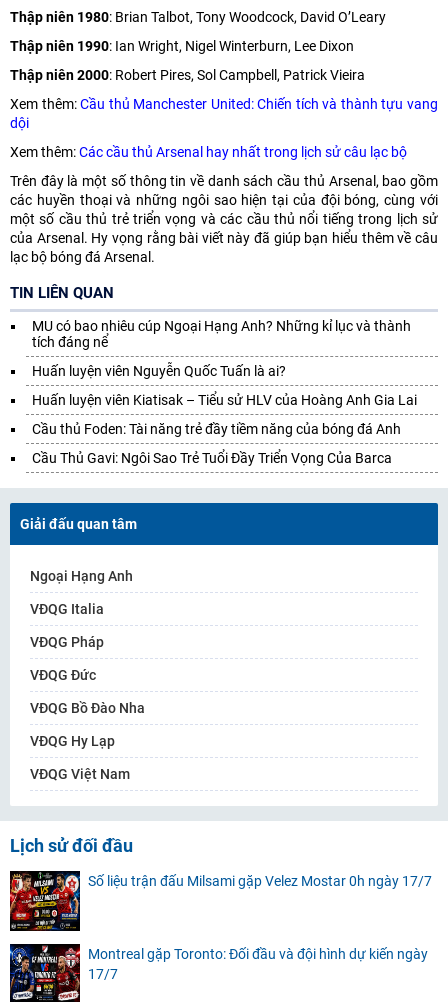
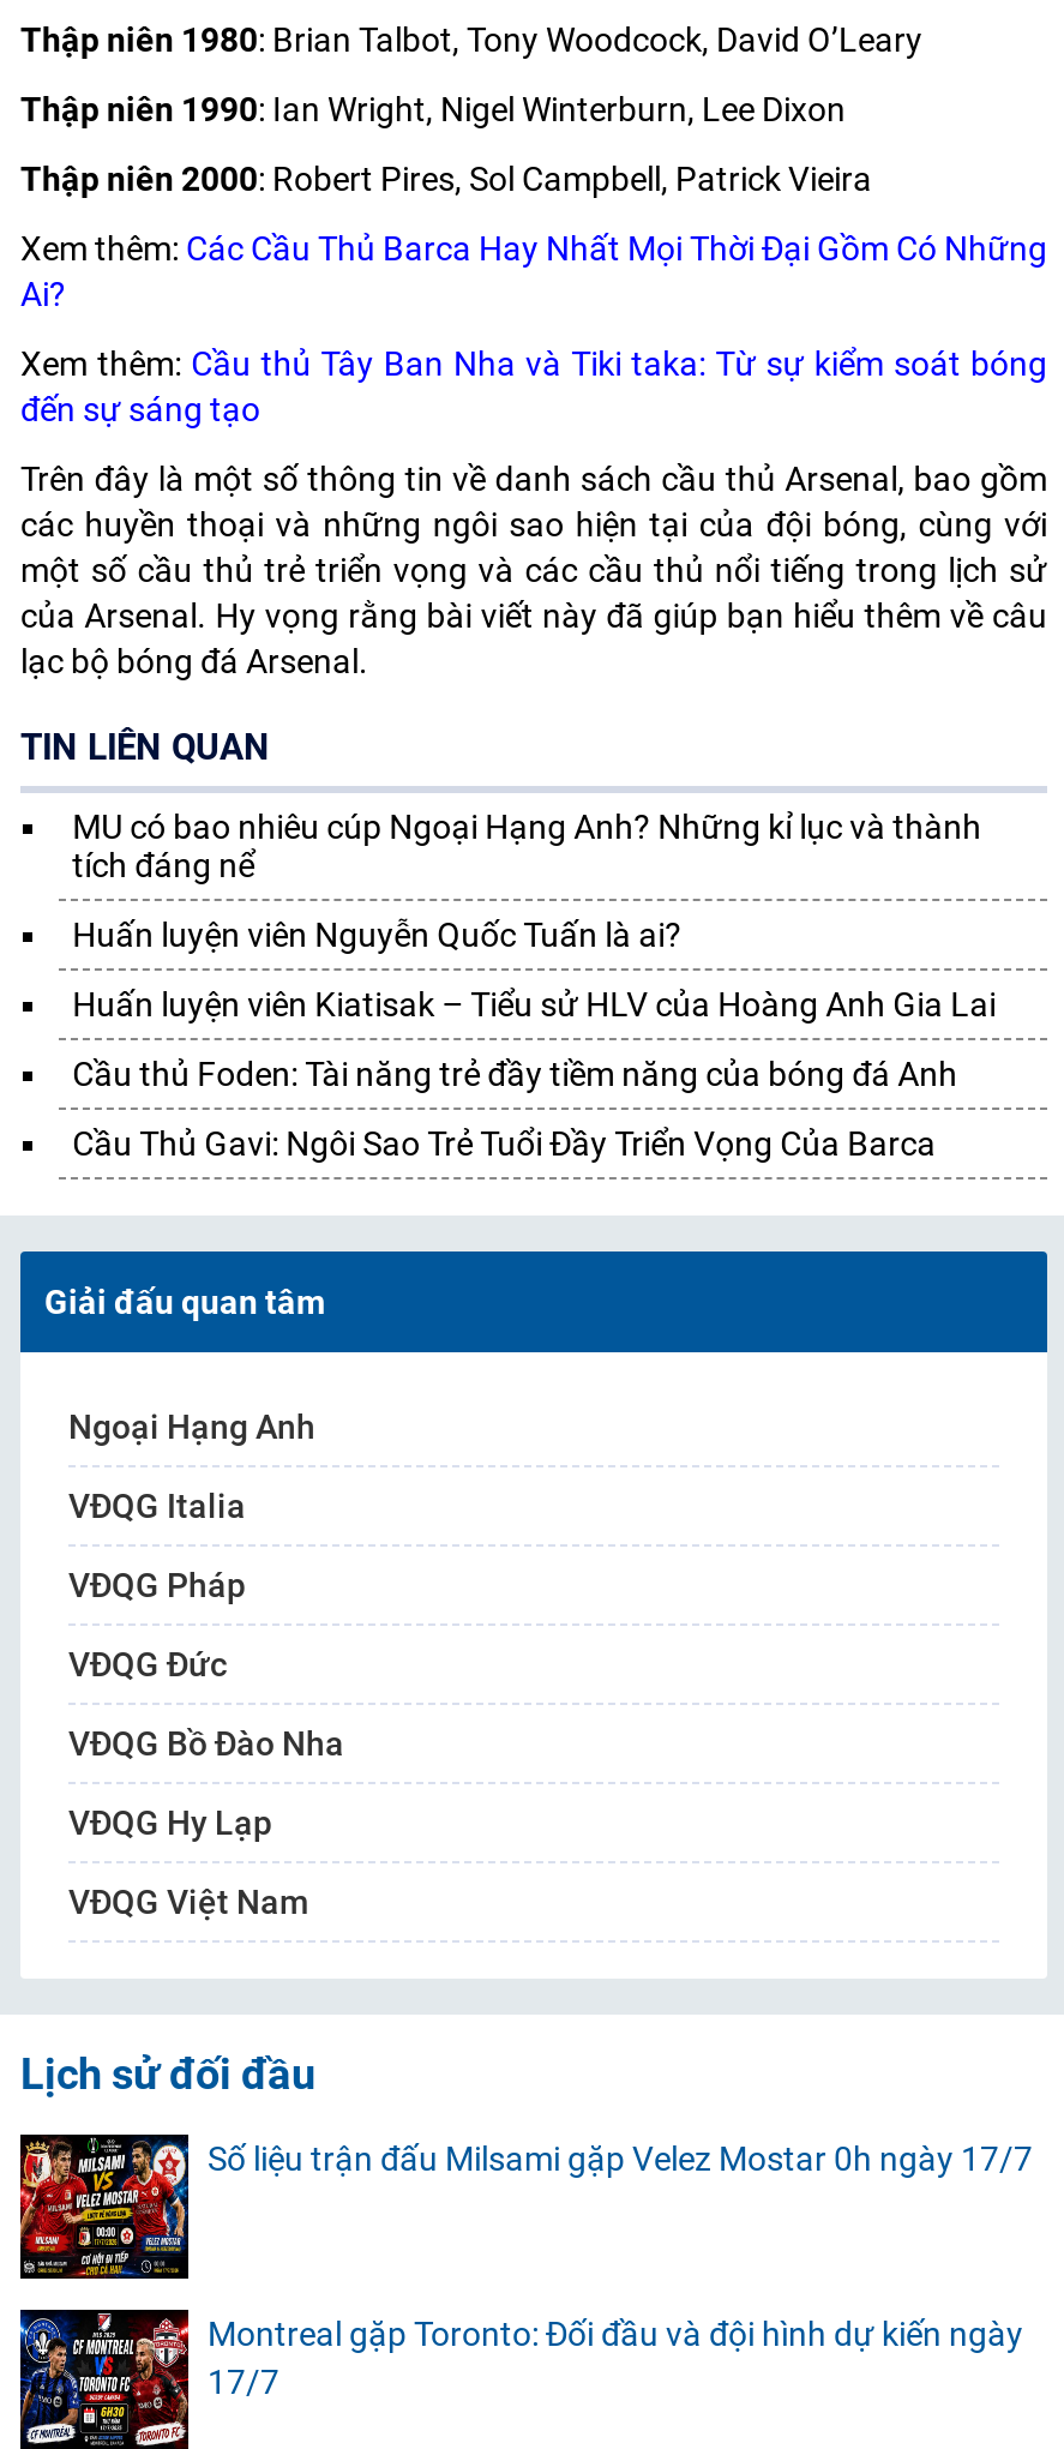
[10,96,438,131] Xem thêm: Cầu thủ Manchester United: Chiến tích và thành tựu vang | dội -> [20,229,1047,313] Xem thêm: Các Cầu Thủ Barca Hay Nhất Mọi Thời Đại Gồm Có Những | Ai?
[10,144,407,160] Xem thêm: Các cầu thủ Arsenal hay nhất trong lịch sử câu lạc bộ -> [20,344,1047,428] Xem thêm: Cầu thủ Tây Ban Nha và Tiki taka: Từ sự kiểm soát bóng | đến sự sáng tạo

